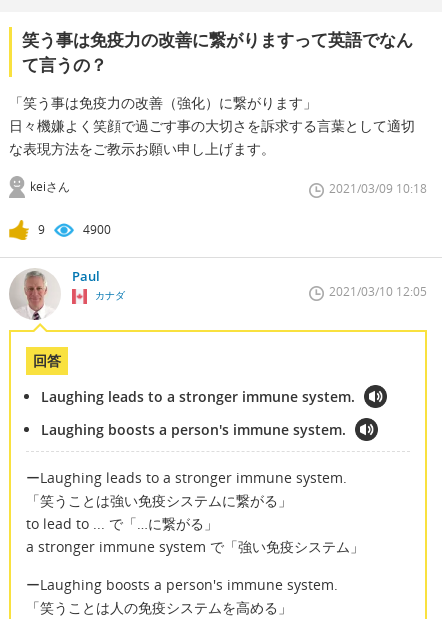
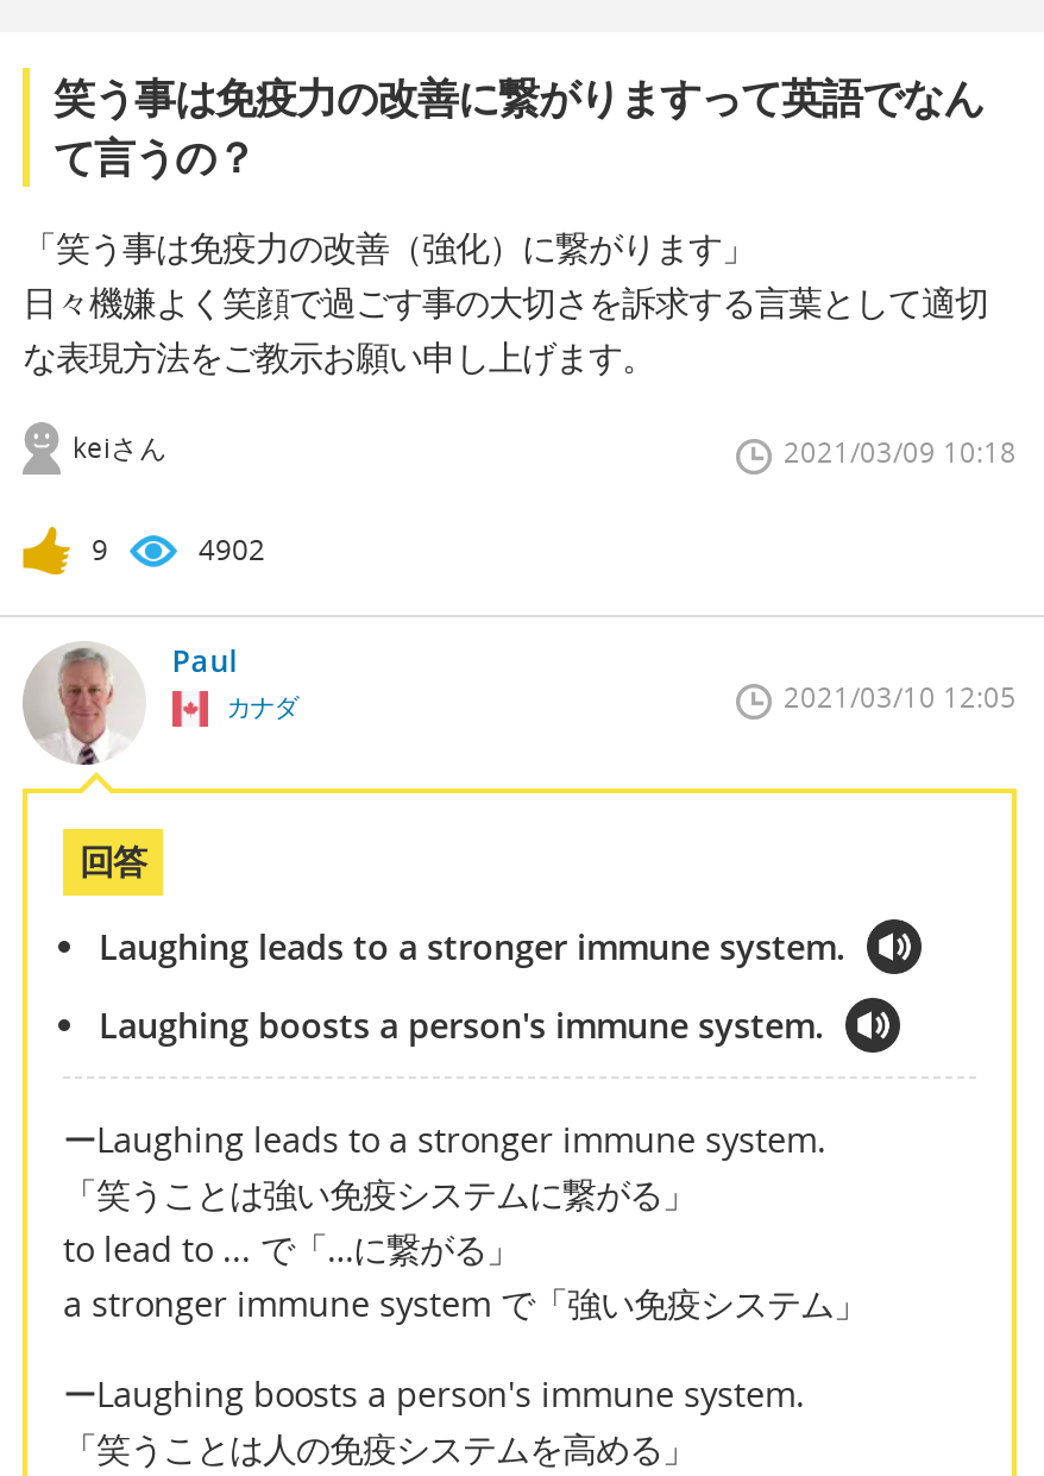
[83,221,111,238] 4900 -> [199,529,265,569] 4902

